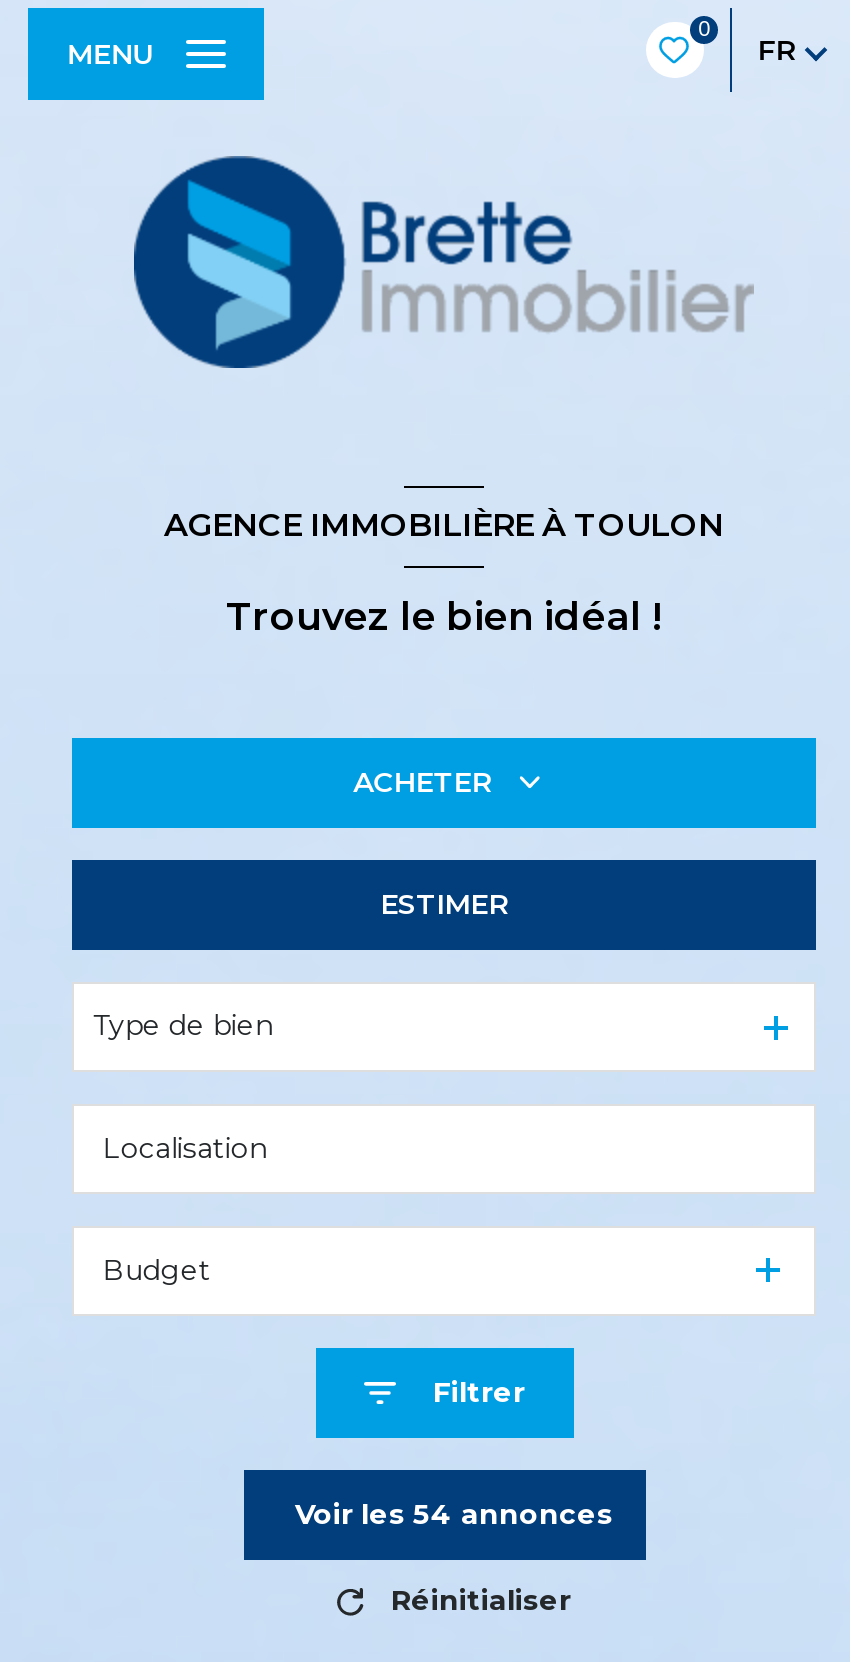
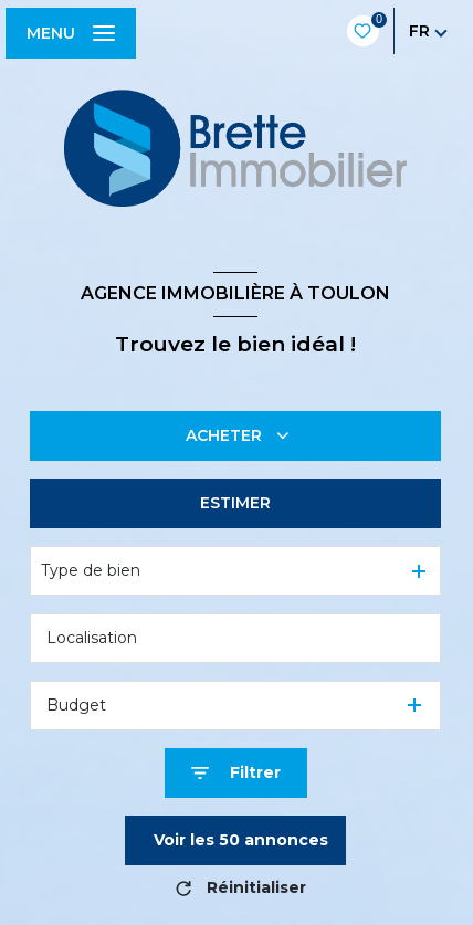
[295,1495,613,1531] Voir les 54 annonces -> [154,830,328,849] Voir les 50 annonces

